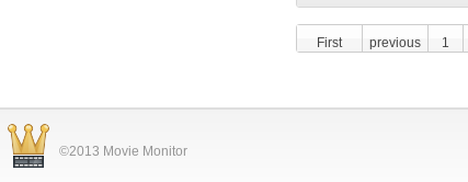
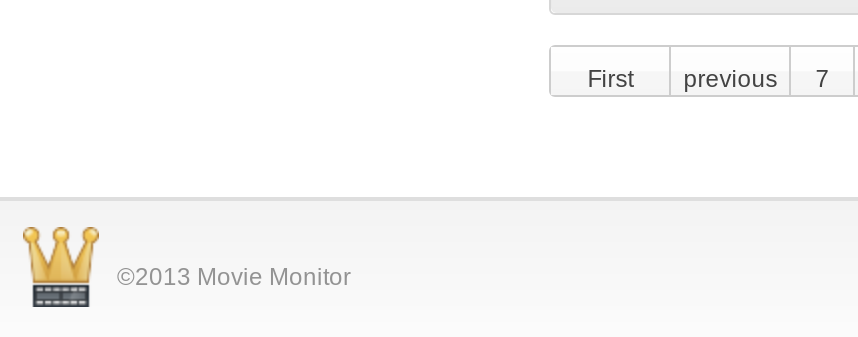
[317,35,450,50] First previous 1 -> [587,65,829,93] First previous 7

